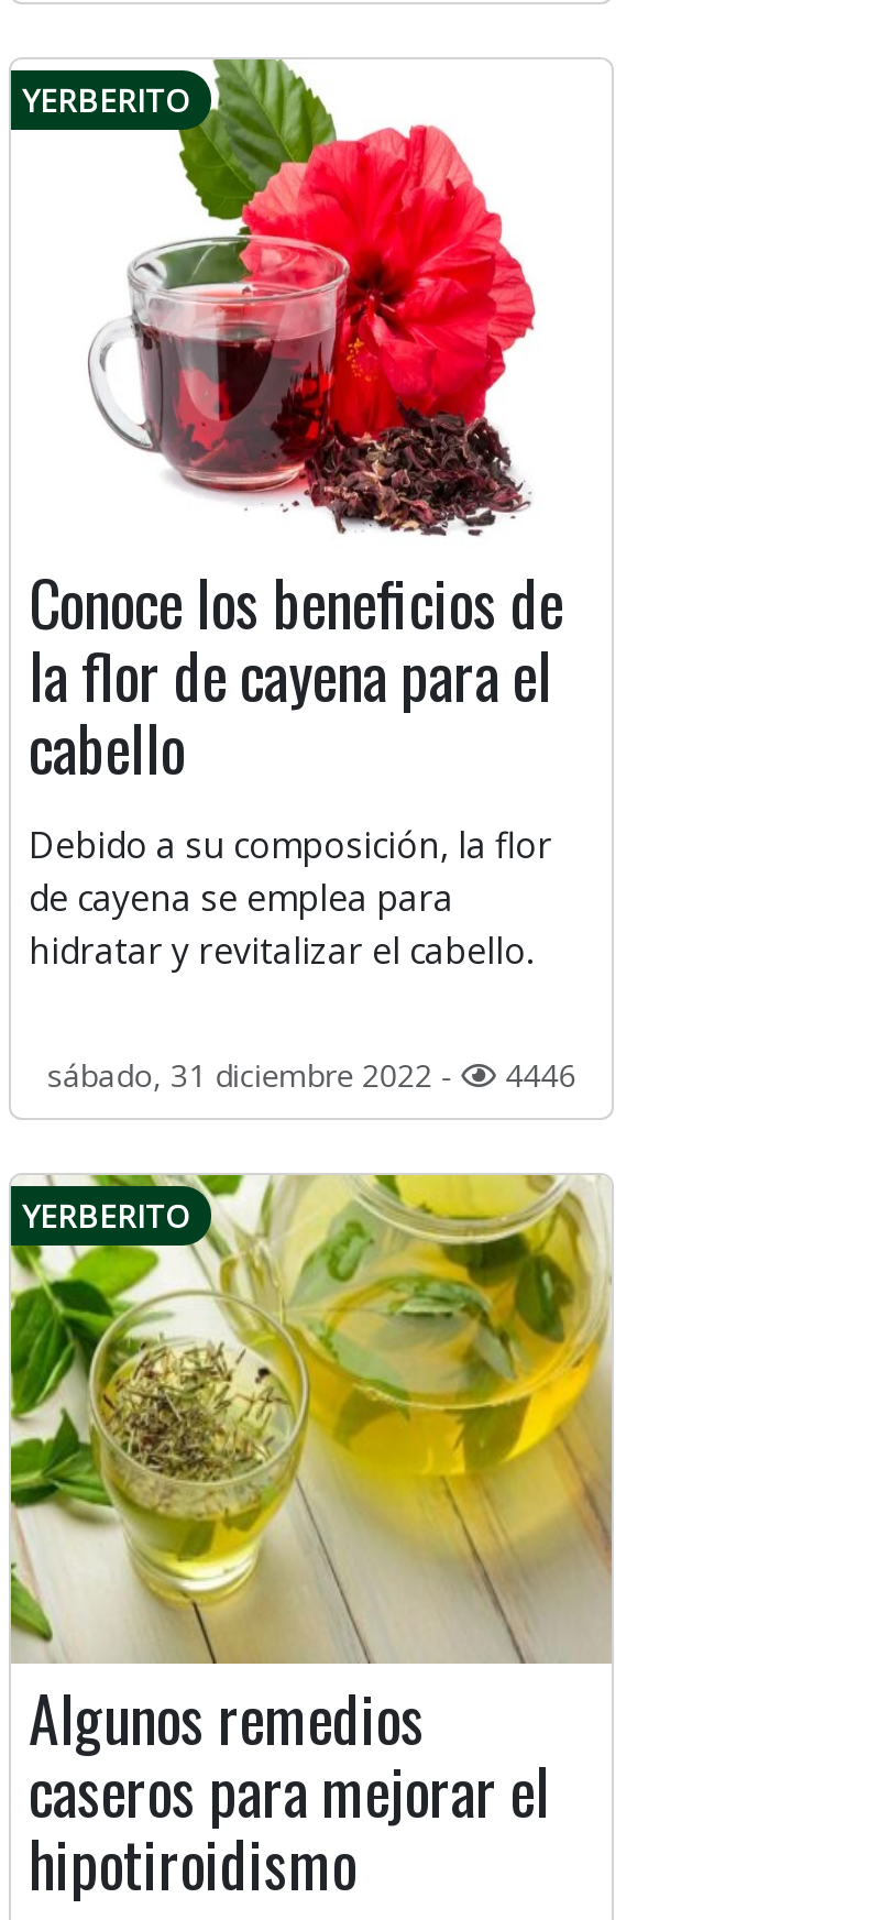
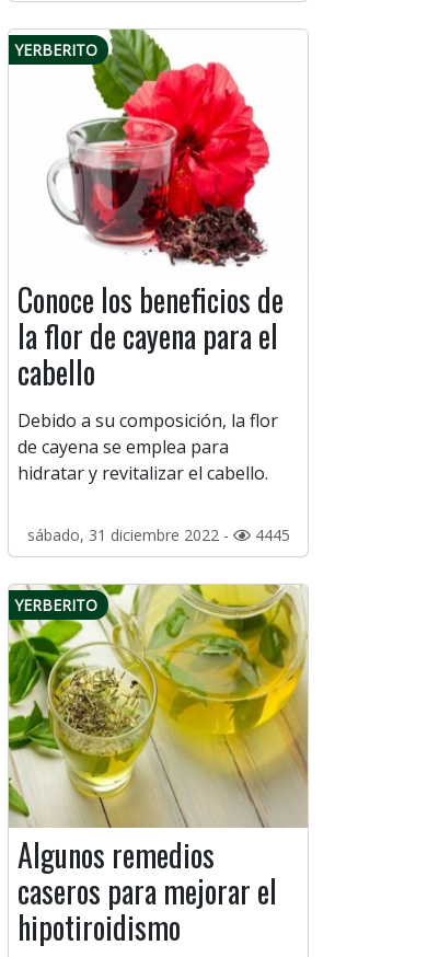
[48,1054,576,1096] sábado, 31 diciembre 2022 - 4446 -> [27,524,290,545] sábado, 31 diciembre 2022 - 4445

